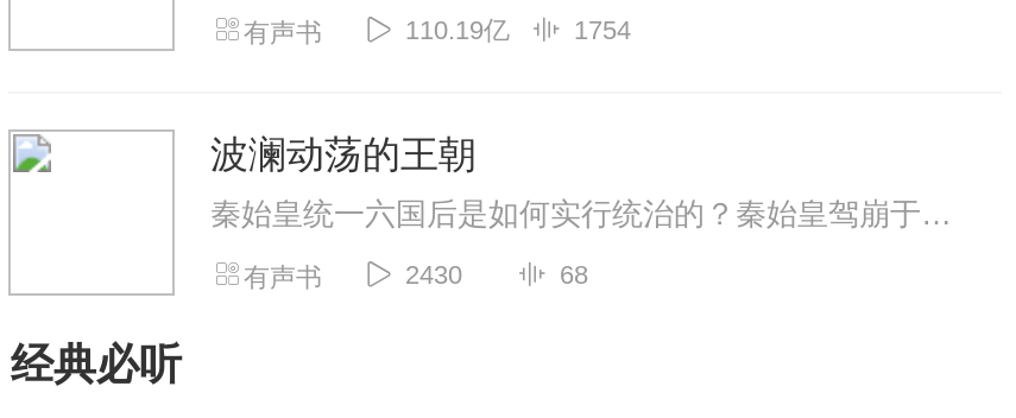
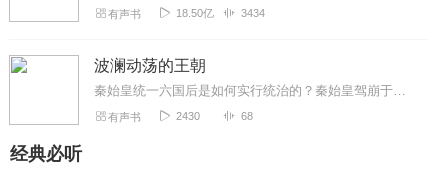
[405,15,510,44] 110.19亿 -> [176,7,214,19] 18.50亿
[574,15,631,44] 1754 -> [241,7,265,19] 3434

